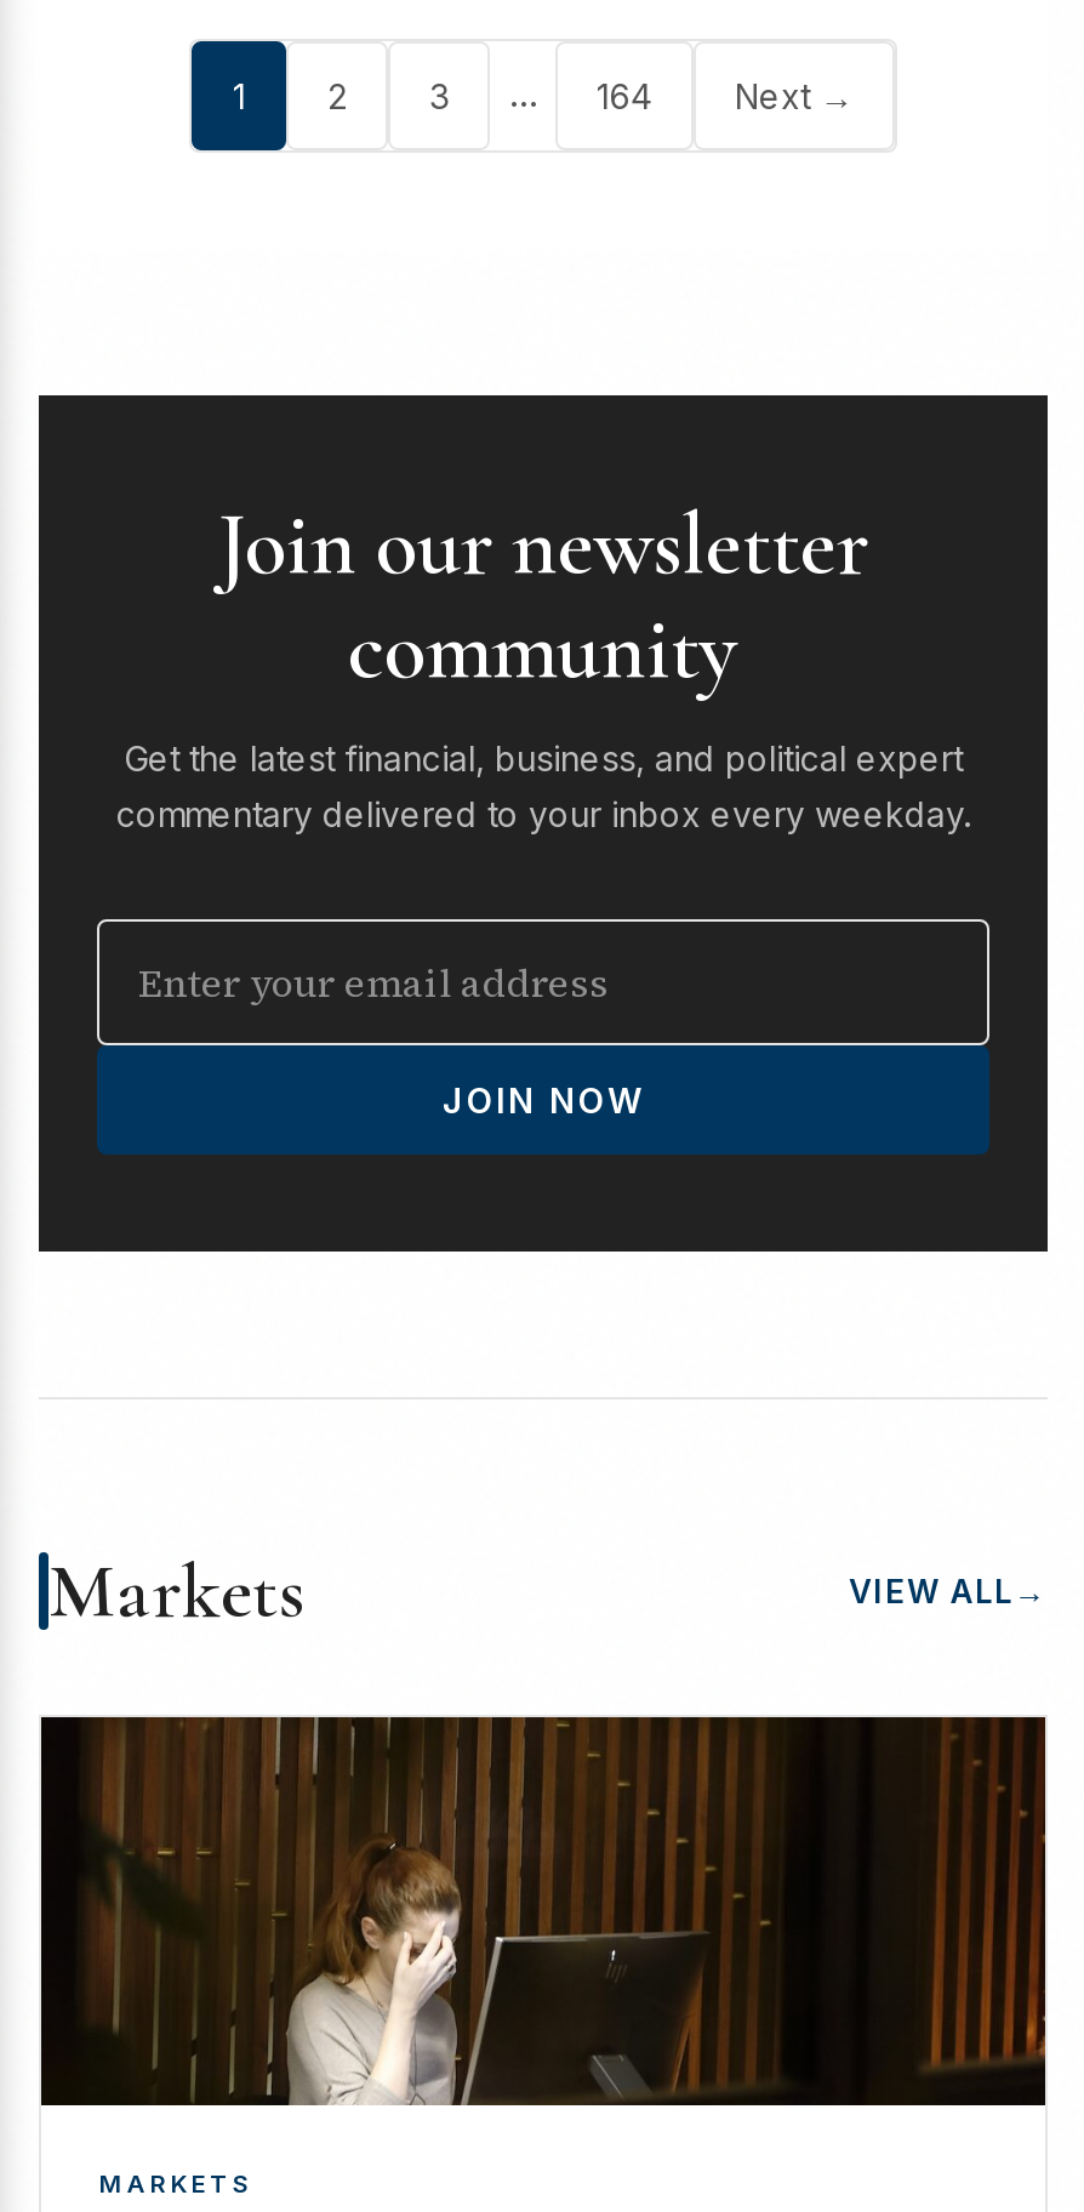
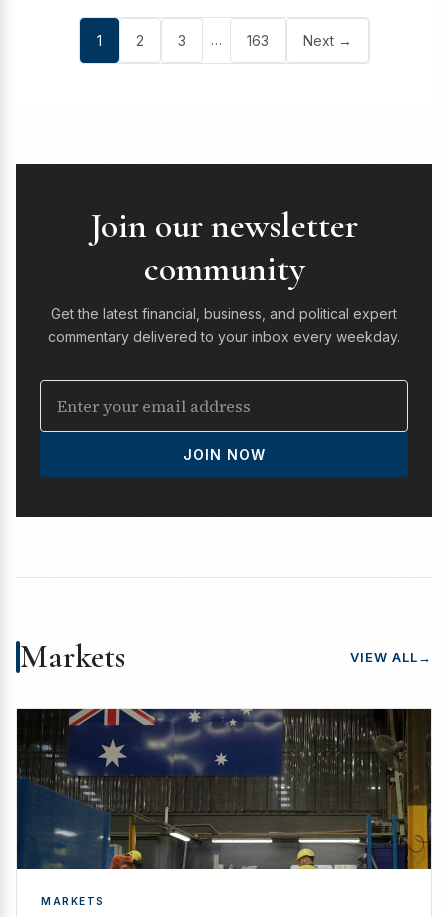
[597,75,652,117] 164 -> [246,32,268,49] 163
[41,1714,1048,2109] [image] -> [17,708,432,870] [image]

